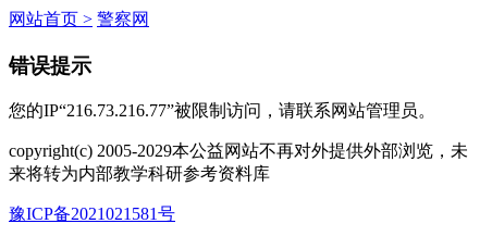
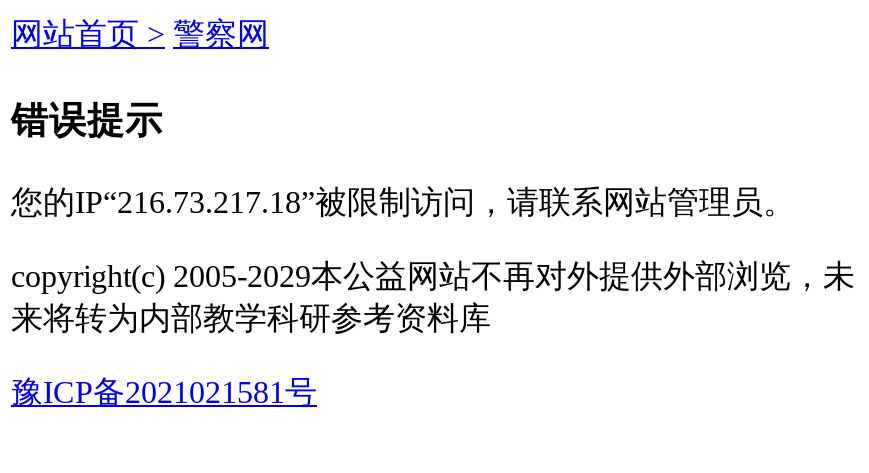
[9,102,435,120] 您的IP“216.73.216.77”被限制访问，请联系网站管理员。 -> [11,186,795,220] 您的IP“216.73.217.18”被限制访问，请联系网站管理员。

